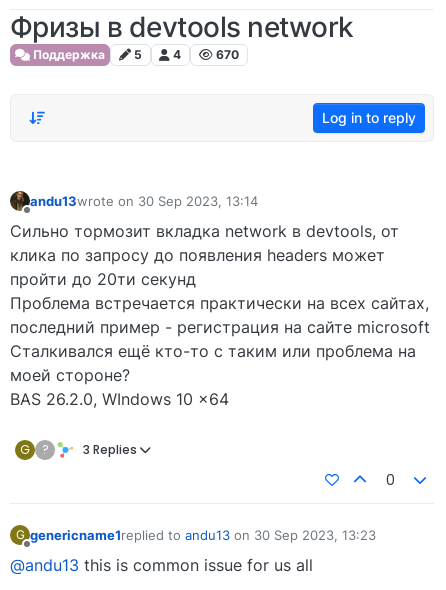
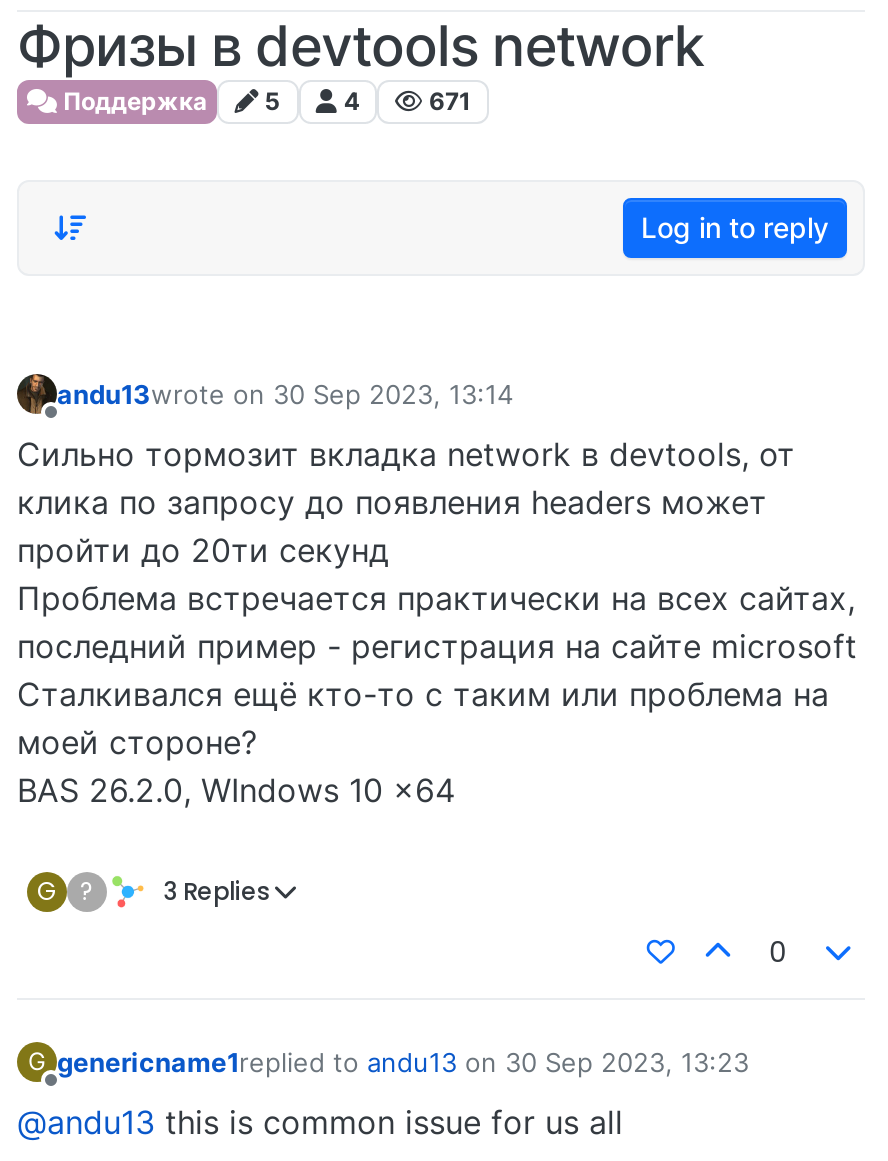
[216,47,239,62] 670 -> [429,86,471,116] 671

